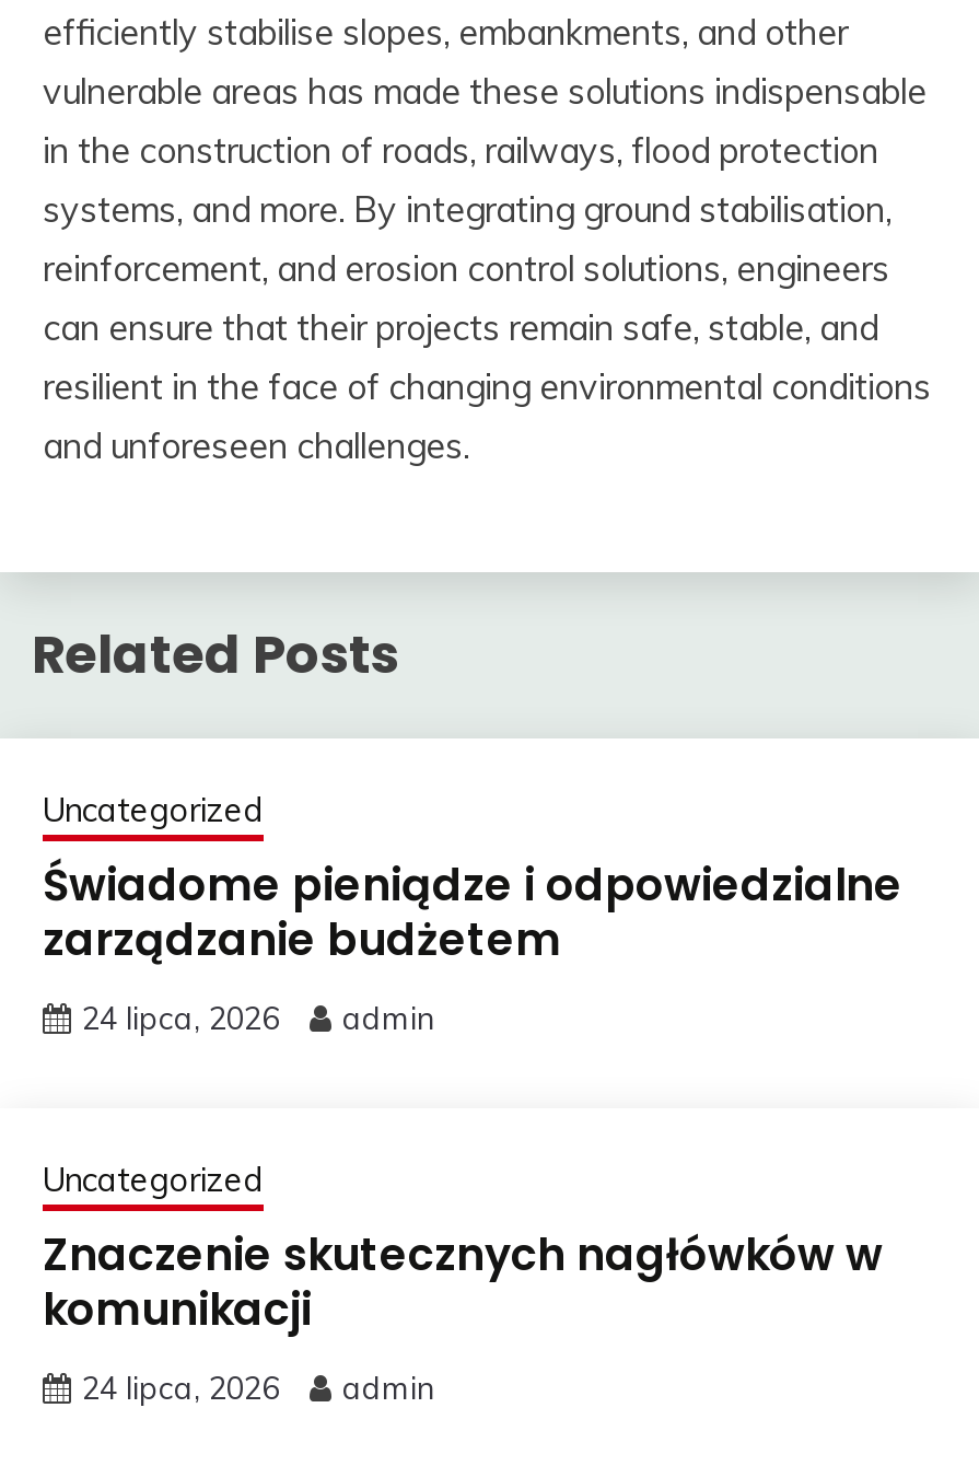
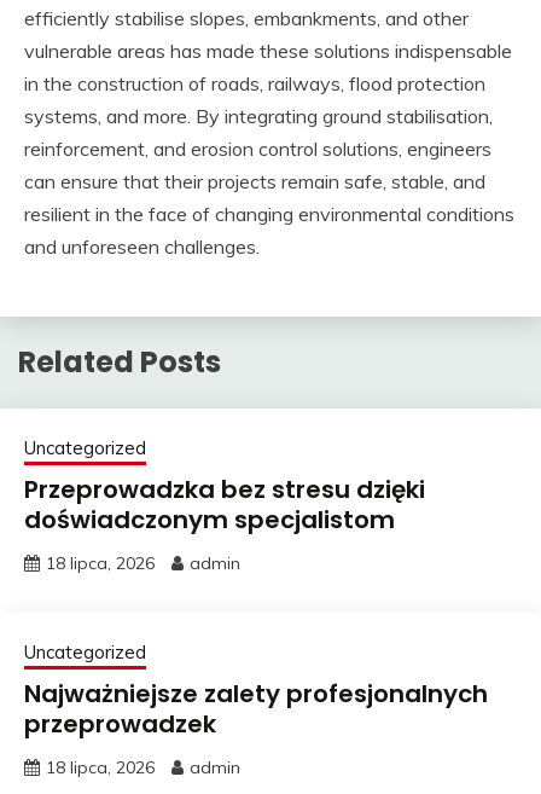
[43,854,902,970] Świadome pieniądze i odpowiedzialne | zarządzanie budżetem -> [24,472,425,536] Przeprowadzka bez stresu dzięki | doświadczonym specjalistom
[82,998,434,1038] 24 lipca, 2026 admin -> [46,552,240,574] 18 lipca, 2026 admin
[43,1224,883,1340] Znaczenie skutecznych nagłówków w | komunikacji -> [24,677,488,741] Najważniejsze zalety profesjonalnych | przeprowadzek
[82,1368,434,1408] 24 lipca, 2026 admin -> [46,756,240,778] 18 lipca, 2026 admin

